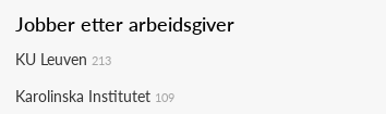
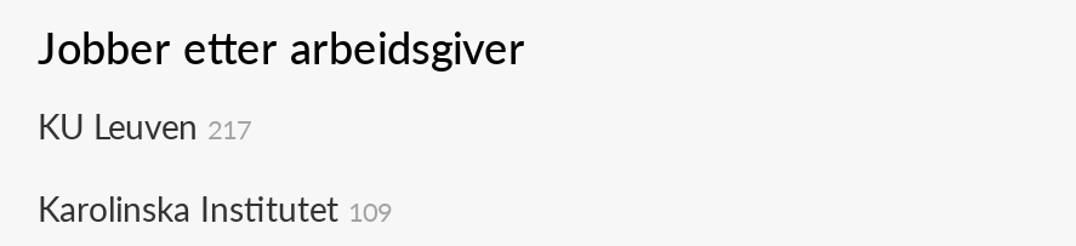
[15,48,111,69] KU Leuven 213 -> [38,101,251,149] KU Leuven 217

